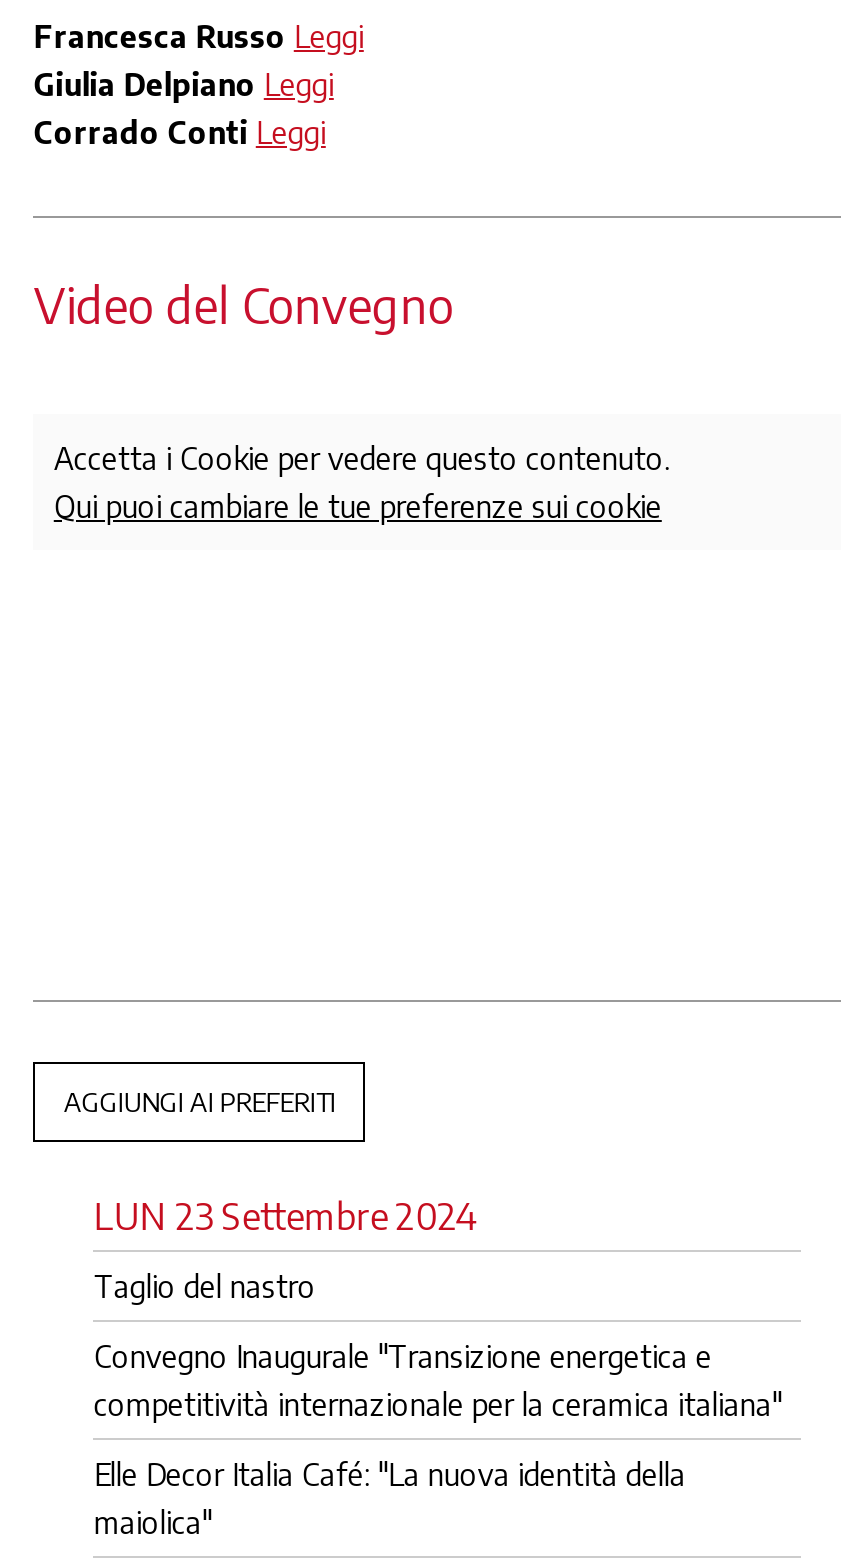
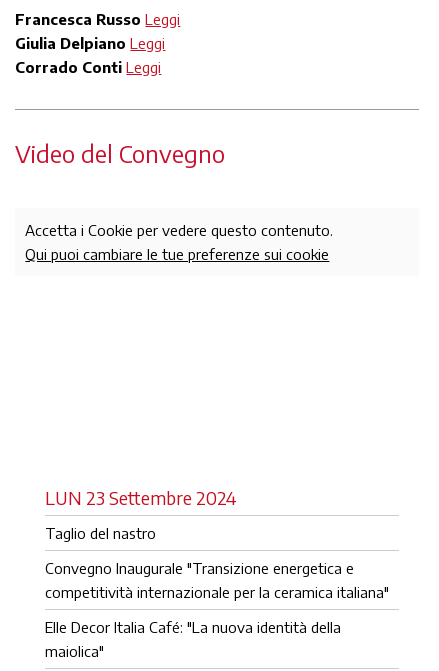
[64,1086,336,1118] AGGIUNGI AI PREFERITI -> none

